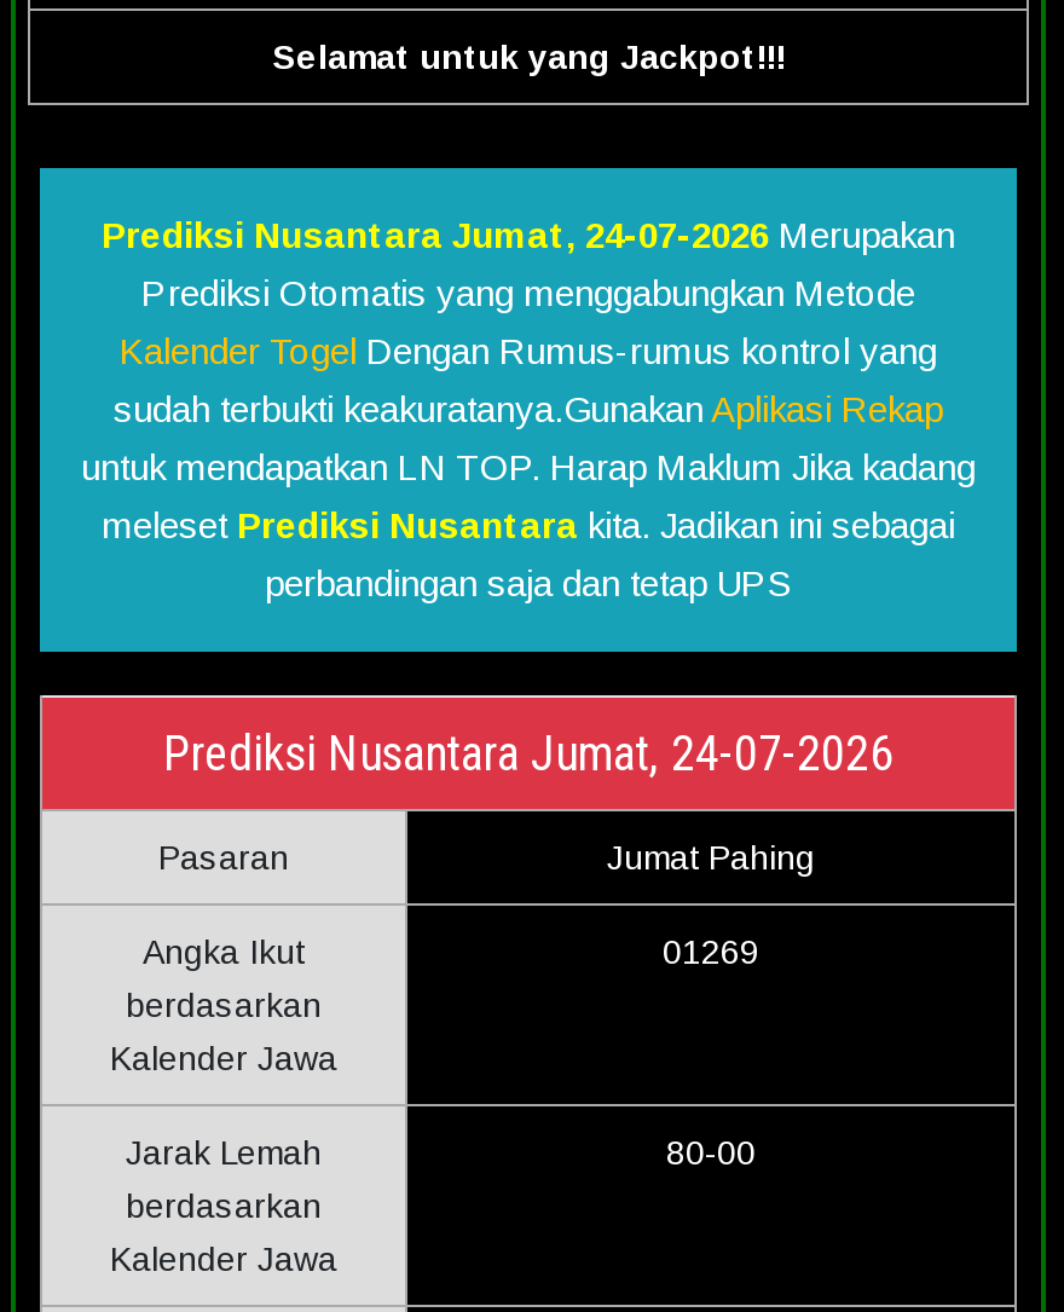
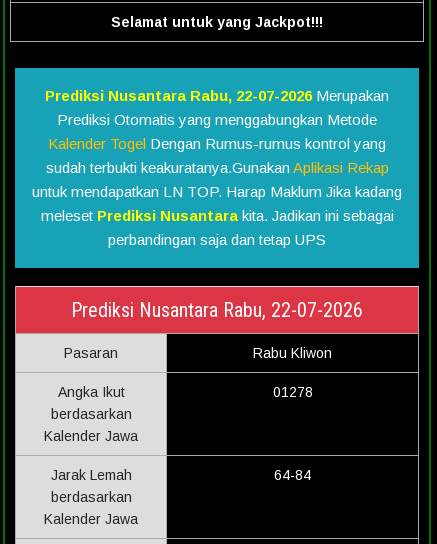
[102,213,955,254] Prediksi Nusantara Jumat, 24-07-2026 Merupakan -> [45,87,389,104] Prediksi Nusantara Rabu, 22-07-2026 Merupakan
[163,724,894,782] Prediksi Nusantara Jumat, 24-07-2026 -> [71,298,363,322] Prediksi Nusantara Rabu, 22-07-2026
[607,837,815,876] Jumat Pahing -> [253,345,332,361] Rabu Kliwon
[663,932,759,970] 01269 -> [272,384,312,400] 01278
[666,1132,756,1171] 80-00 -> [274,467,311,483] 64-84

